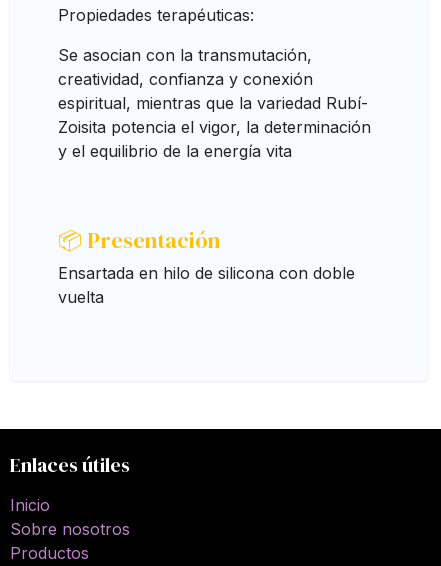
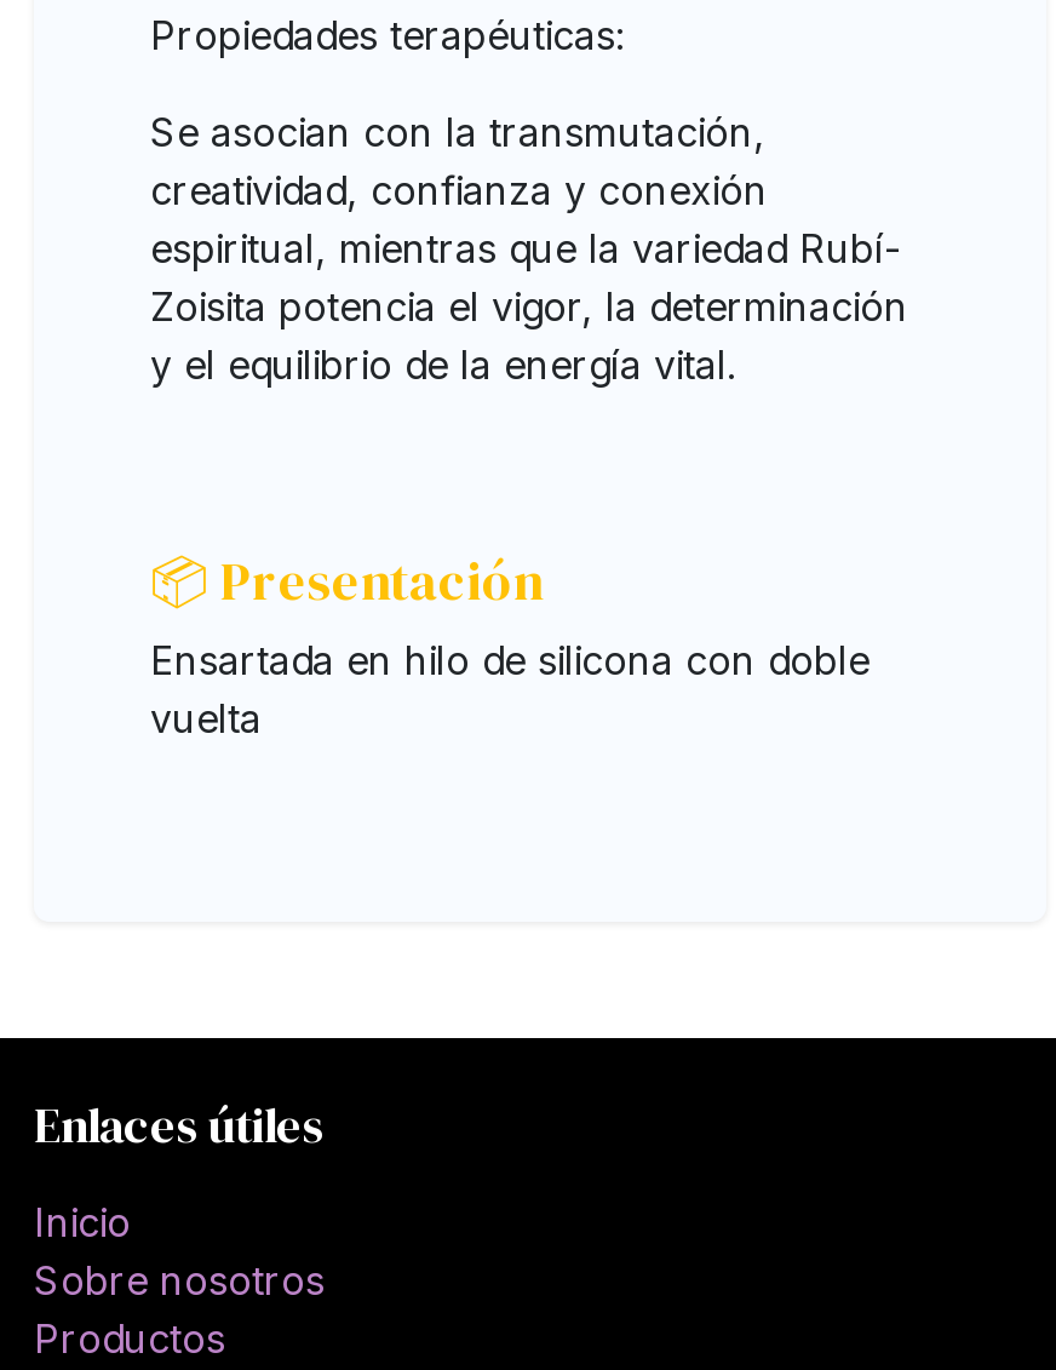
[58,141,292,161] y el equilibrio de la energía vita -> [150,340,736,389] y el equilibrio de la energía vital.

